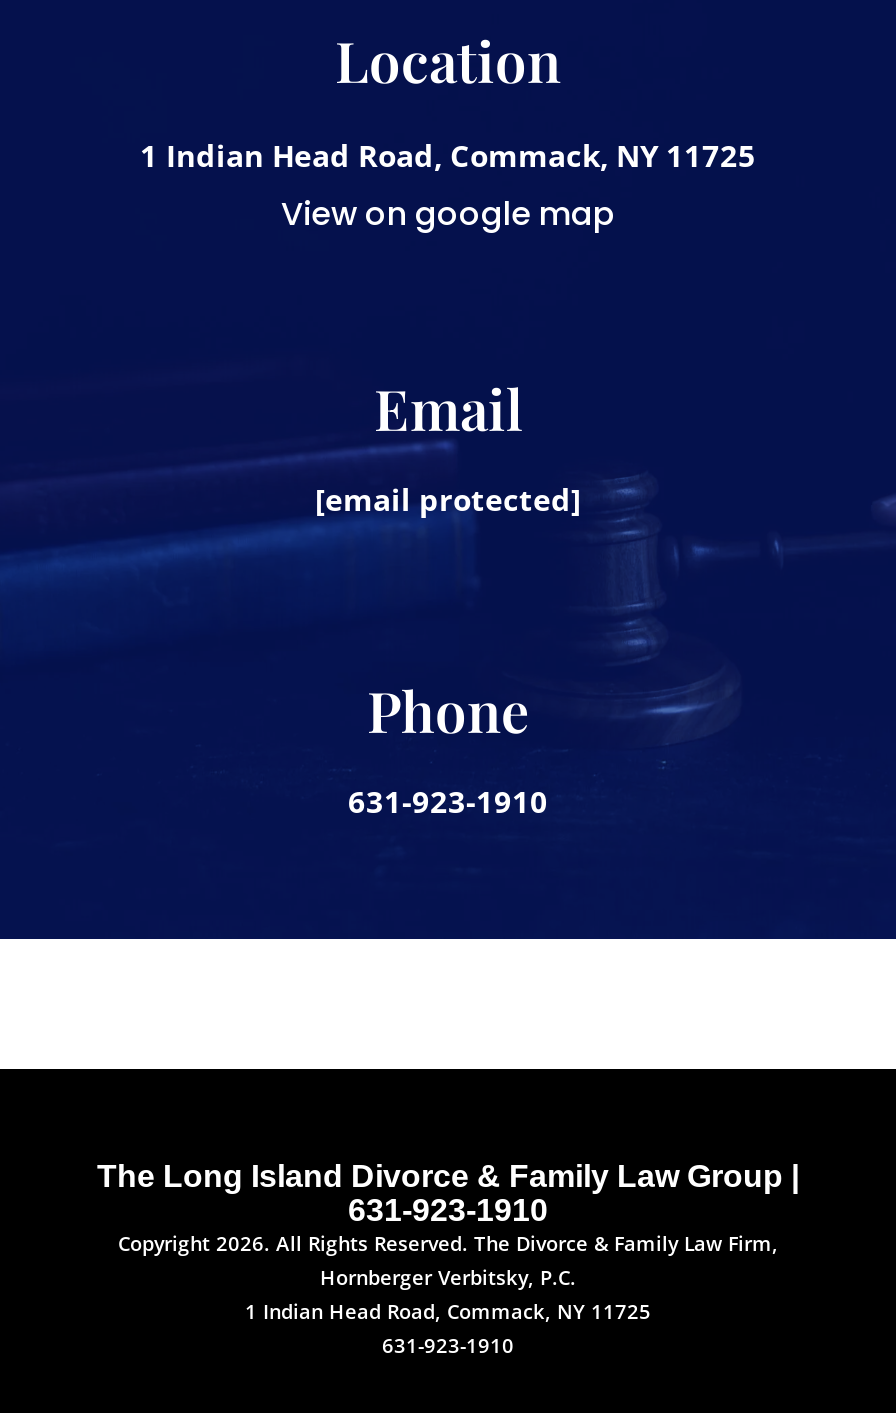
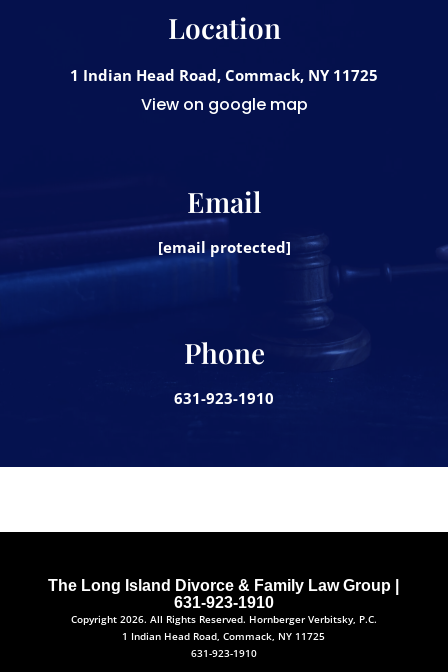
[118,1230,778,1292] Copyright 2026. All Rights Reserved. The Divorce & Family Law Firm, | Hornberger Verbitsky, P.C. -> [71,612,377,626] Copyright 2026. All Rights Reserved. Hornberger Verbitsky, P.C.

